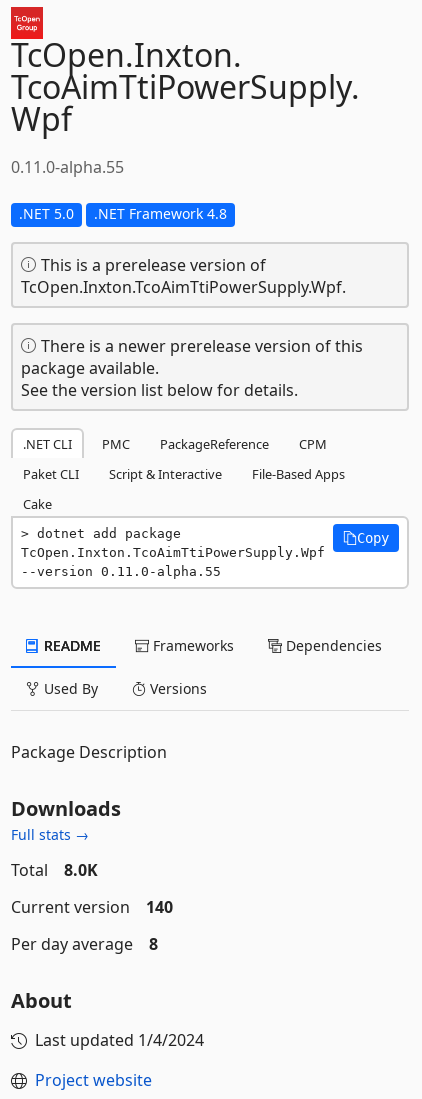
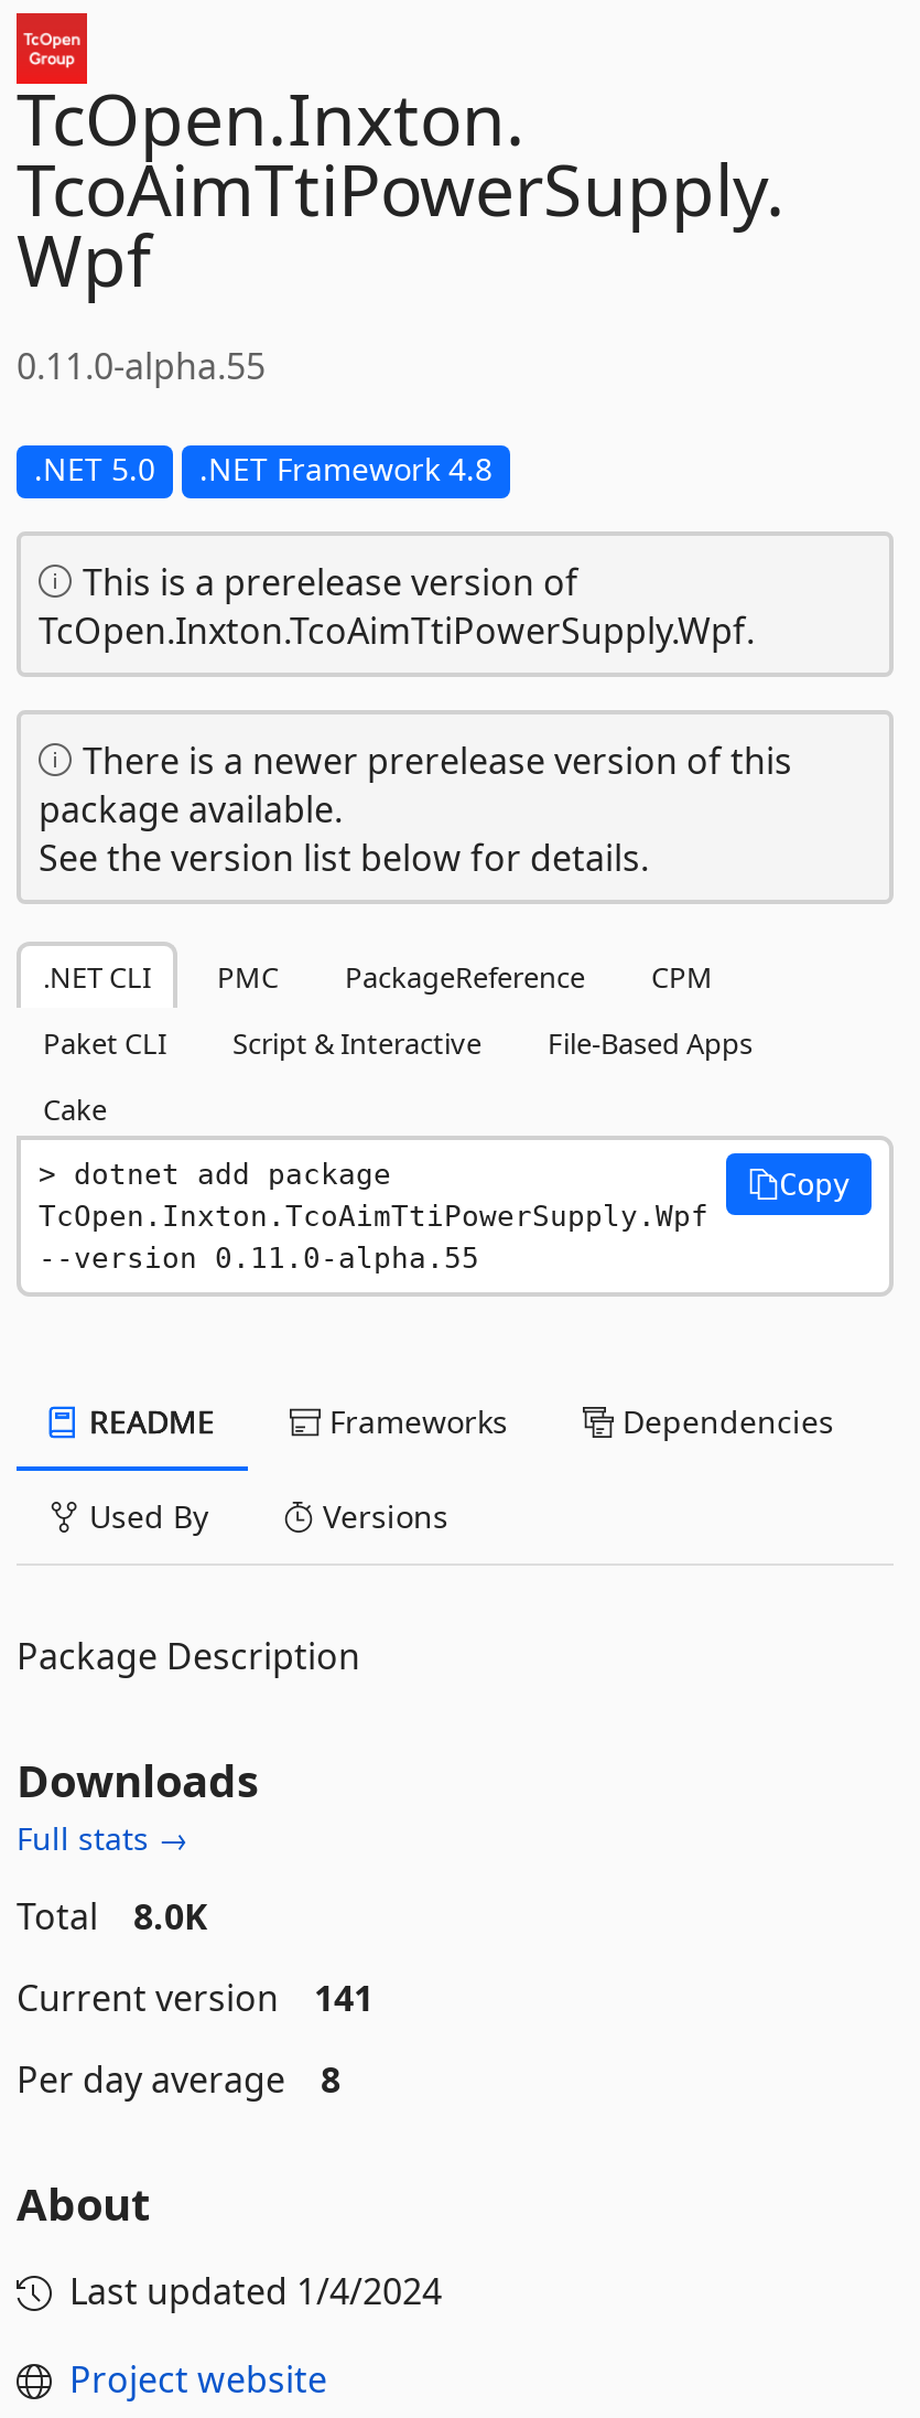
[11,896,173,918] Current version 140 -> [17,1974,374,2022] Current version 141

